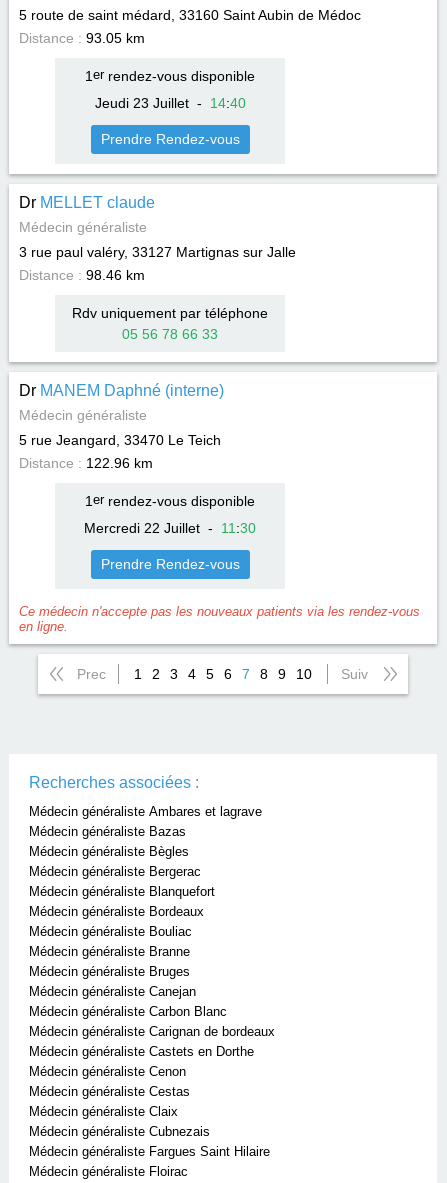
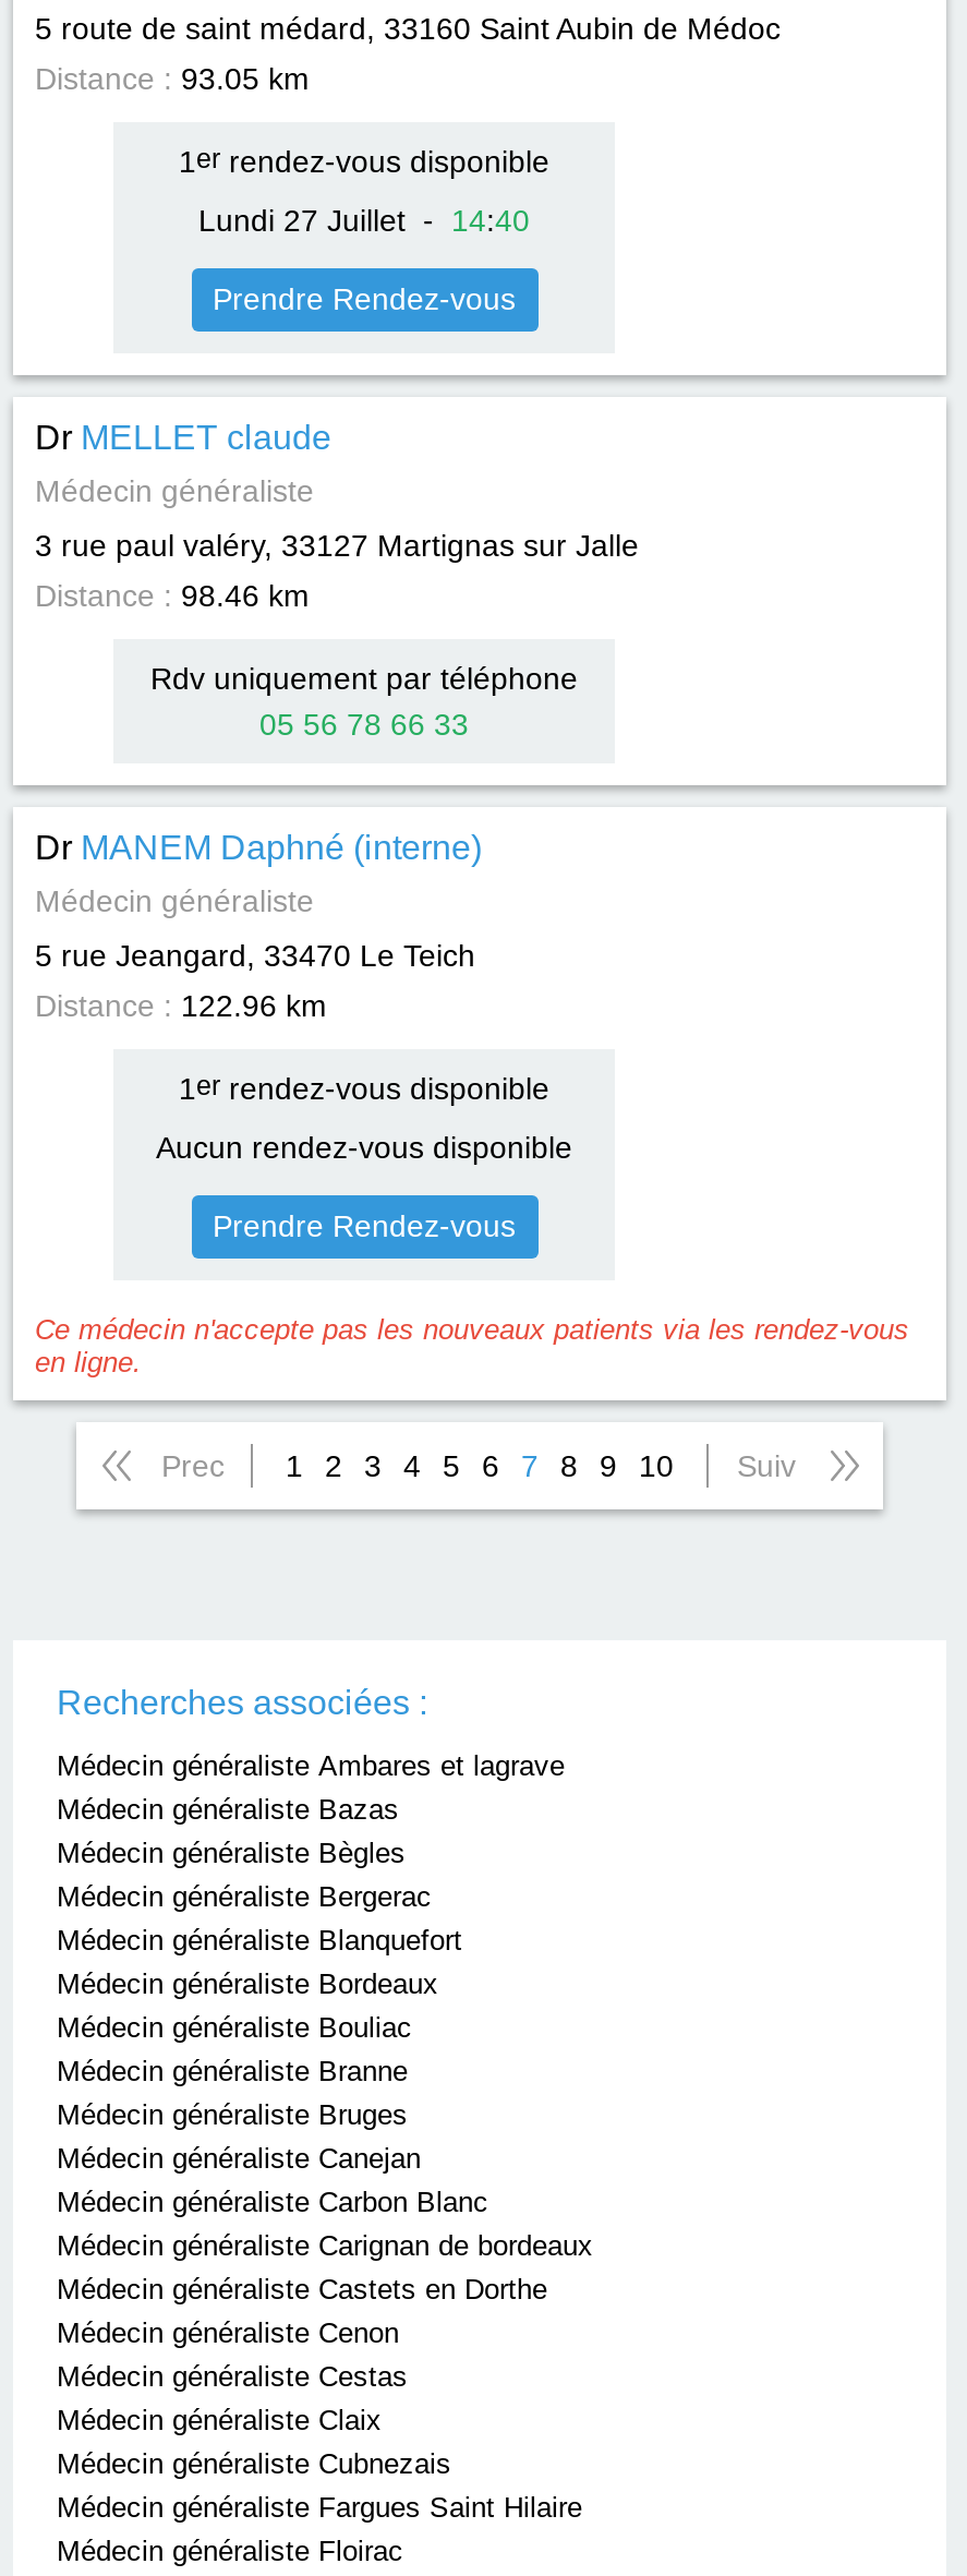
[94,95,245,111] Jeudi 23 Juillet - 14:40 -> [198,203,530,238] Lundi 27 Juillet - 14:40
[84,520,256,536] Mercredi 22 Juillet - 11:30 -> [156,1130,572,1165] Aucun rendez-vous disponible

